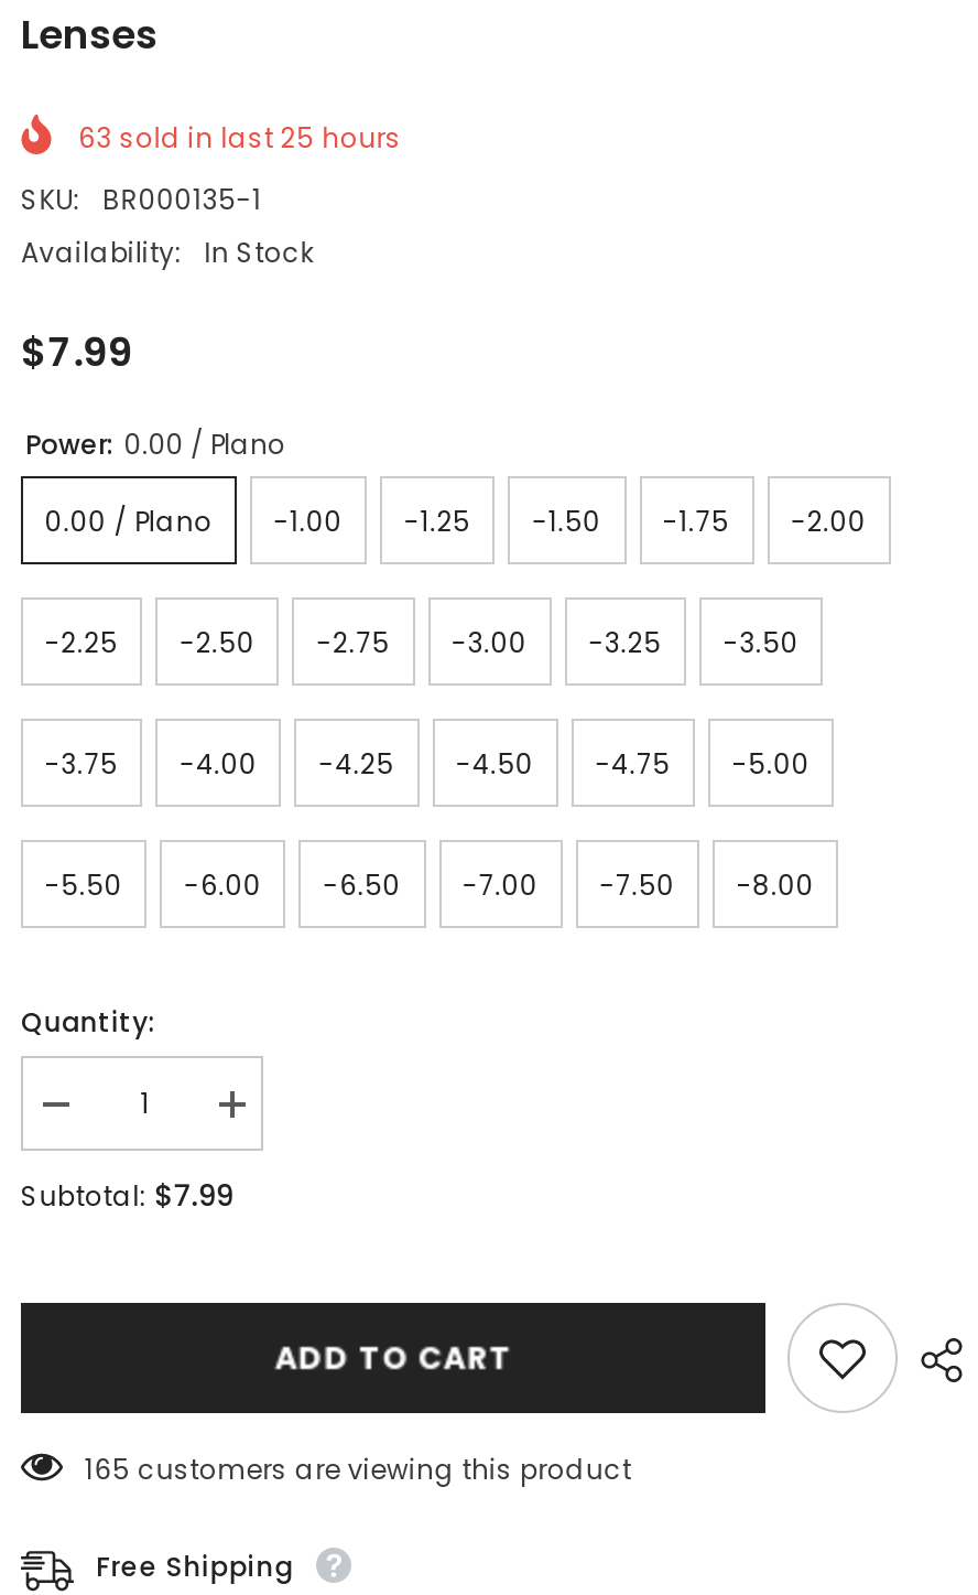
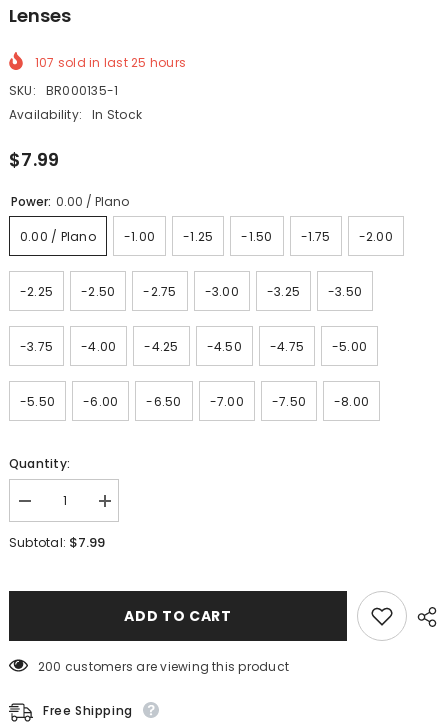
[78,118,402,156] 63 sold in last 25 hours -> [35,54,186,71] 107 sold in last 25 hours
[85,1450,631,1487] 165 customers are viewing this product -> [38,658,289,675] 200 customers are viewing this product

